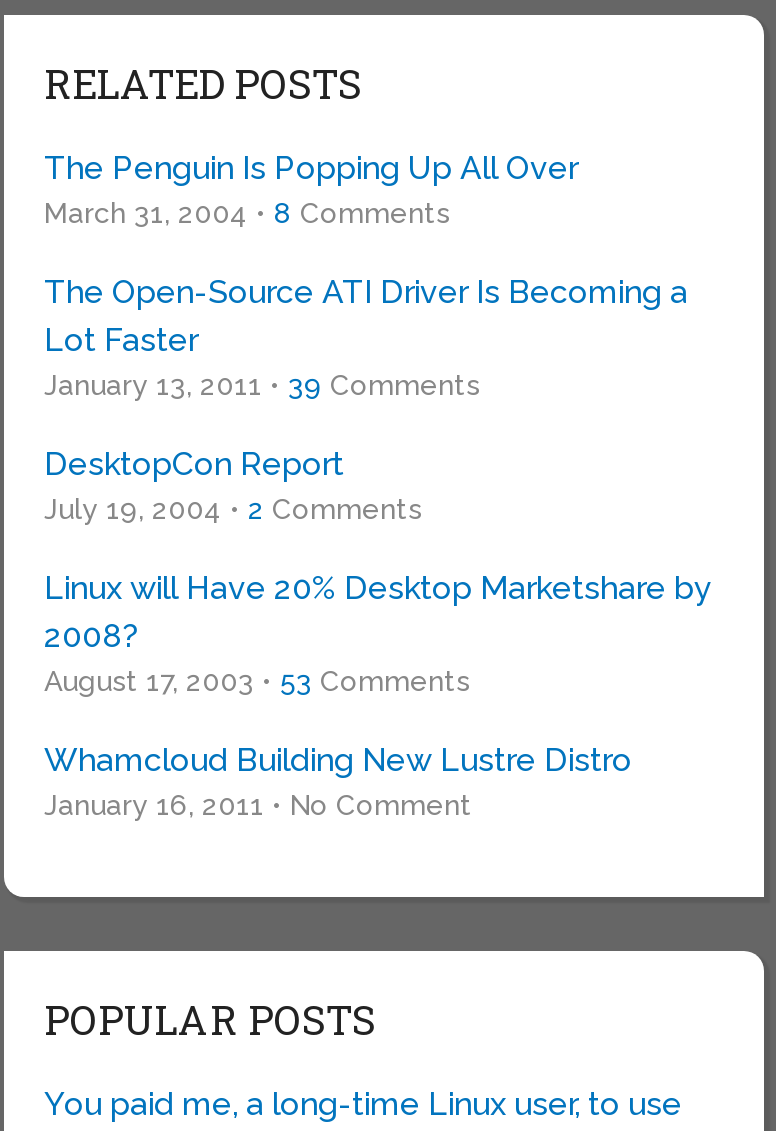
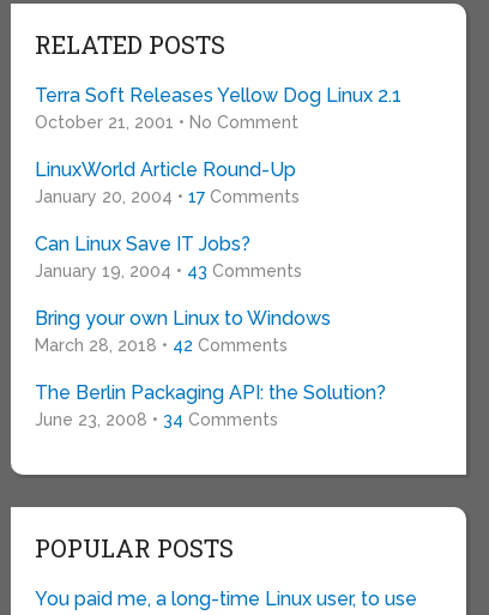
[44,150,578,230] The Penguin Is Popping Up All Over | March 31, 2004 • 8 Comments -> [35,84,402,132] Terra Soft Releases Yellow Dog Linux 2.1 | October 21, 2001 • No Comment
[44,274,688,402] The Open-Source ATI Driver Is Becoming a | Lot Faster | January 13, 2011 • 39 Comments -> [35,159,300,207] LinuxWorld Article Round-Up | January 20, 2004 • 17 Comments
[44,446,422,526] DesktopCon Report | July 19, 2004 • 2 Comments -> [35,233,302,281] Can Linux Save IT Jobs? | January 19, 2004 • 43 Comments
[44,570,712,698] Linux will Have 20% Desktop Marketshare by | 2008? | August 17, 2003 • 53 Comments -> [35,307,331,355] Bring your own Linux to Windows | March 28, 2018 • 42 Comments
[44,742,632,822] Whamcloud Building New Lustre Distro | January 16, 2011 • No Comment -> [35,382,386,430] The Berlin Packaging API: the Solution? | June 23, 2008 • 34 Comments

